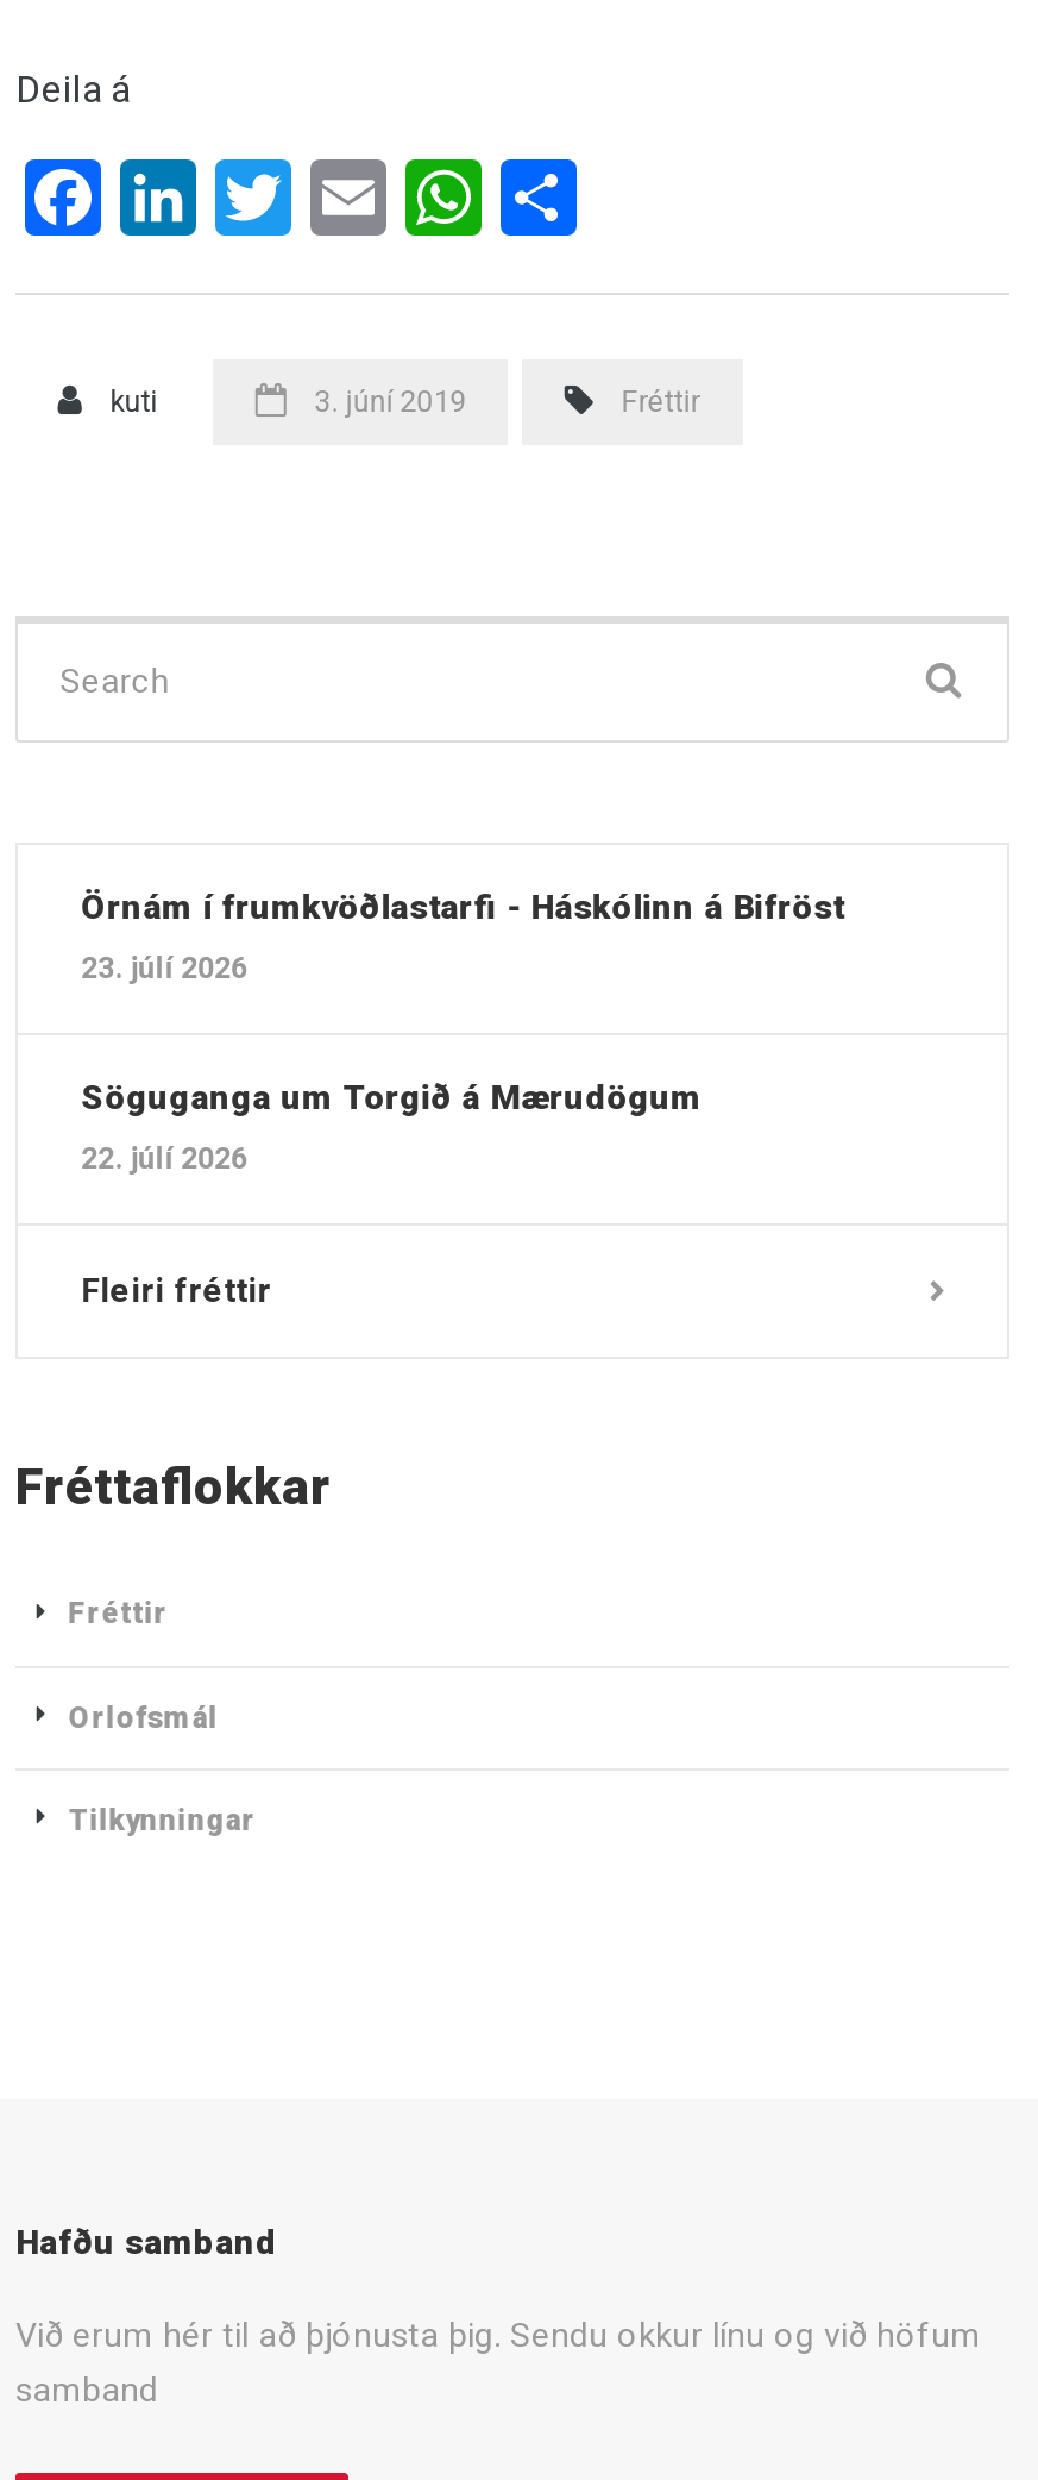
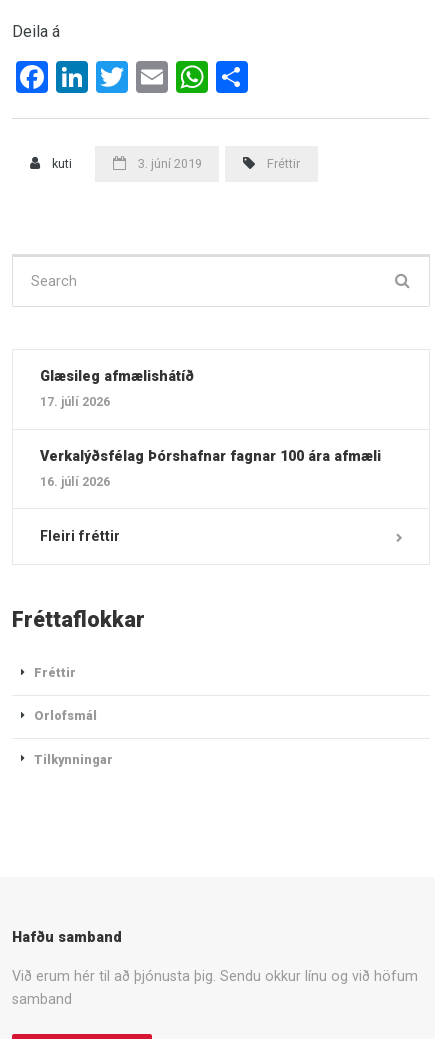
[81,889,845,927] Örnám í frumkvöðlastarfi - Háskólinn á Bifröst -> [40,368,194,384] Glæsileg afmælishátíð
[81,951,248,986] 23. júlí 2026 -> [40,394,110,409] 17. júlí 2026
[81,1079,711,1117] Söguganga um Torgið á Mærudögum -> [40,448,381,464] Verkalýðsfélag Þórshafnar fagnar 100 ára afmæli
[81,1141,248,1176] 22. júlí 2026 -> [40,474,110,489] 16. júlí 2026

